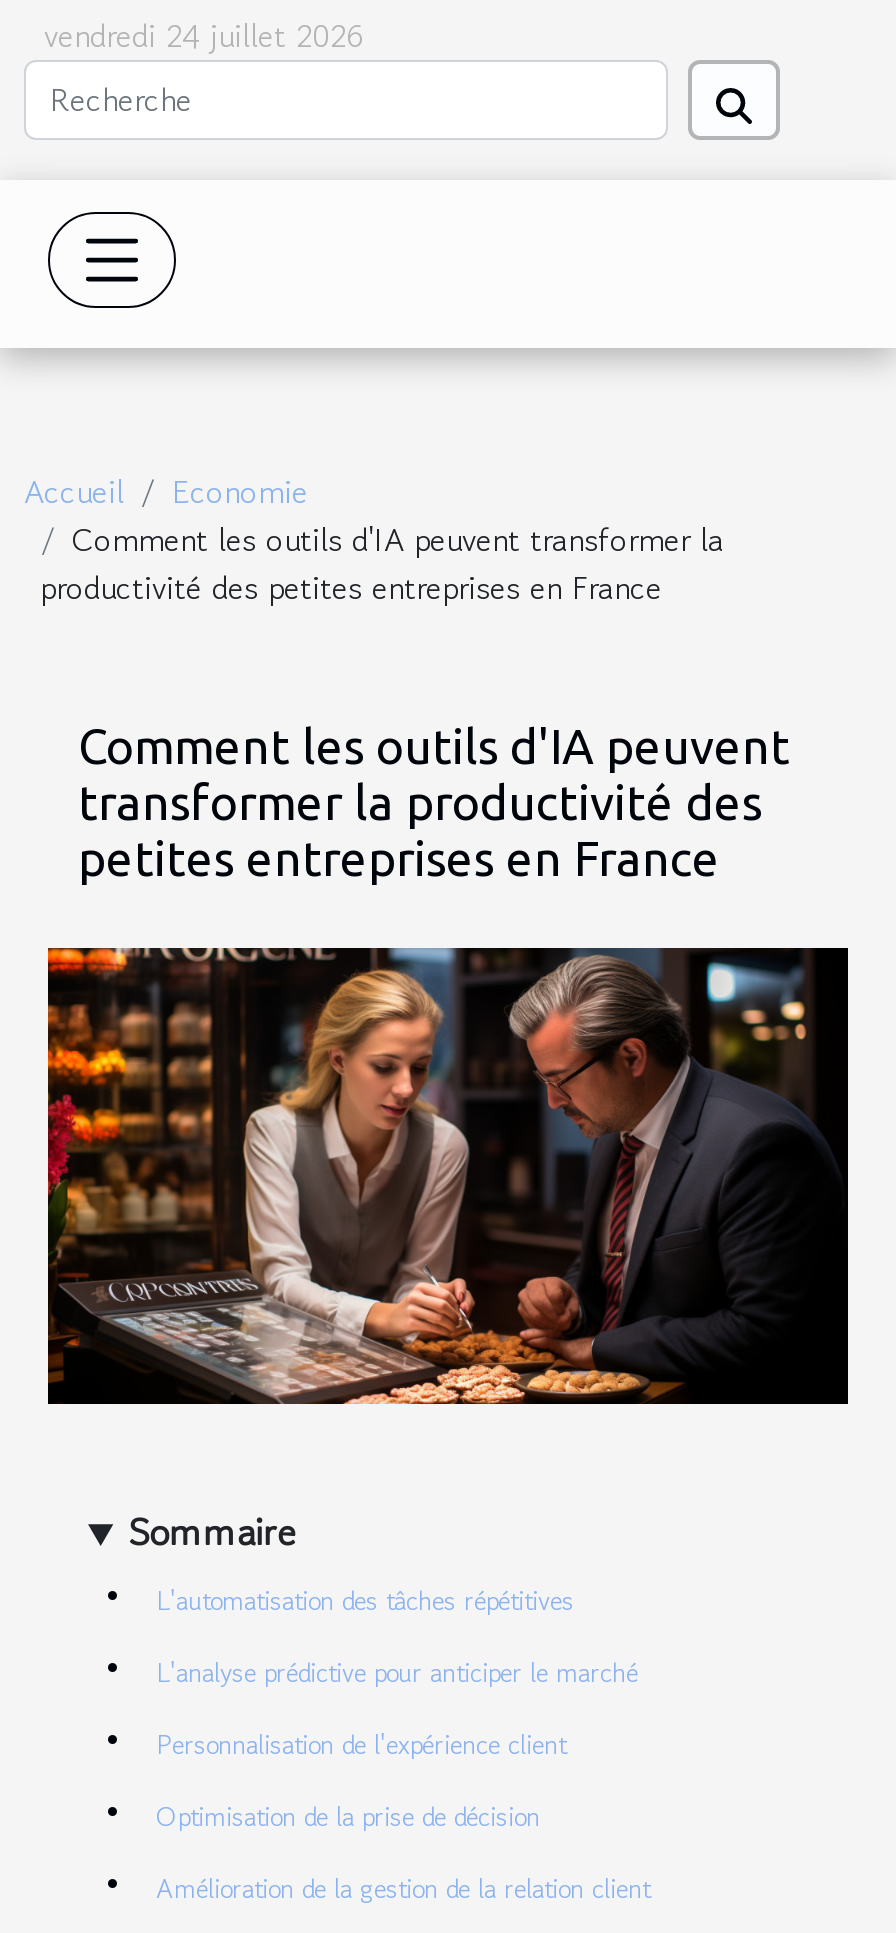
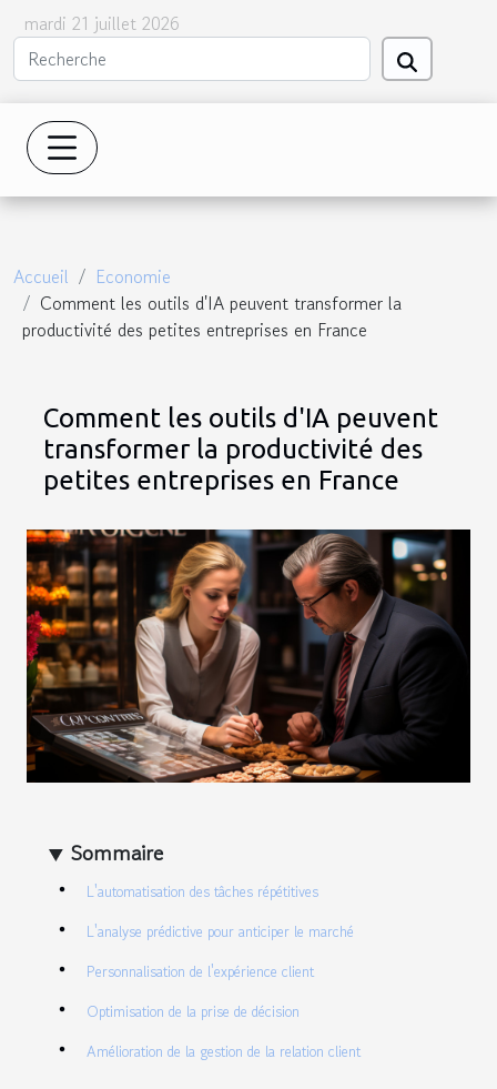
[44,12,364,60] vendredi 24 juillet 2026 -> [24,10,180,37] mardi 21 juillet 2026

